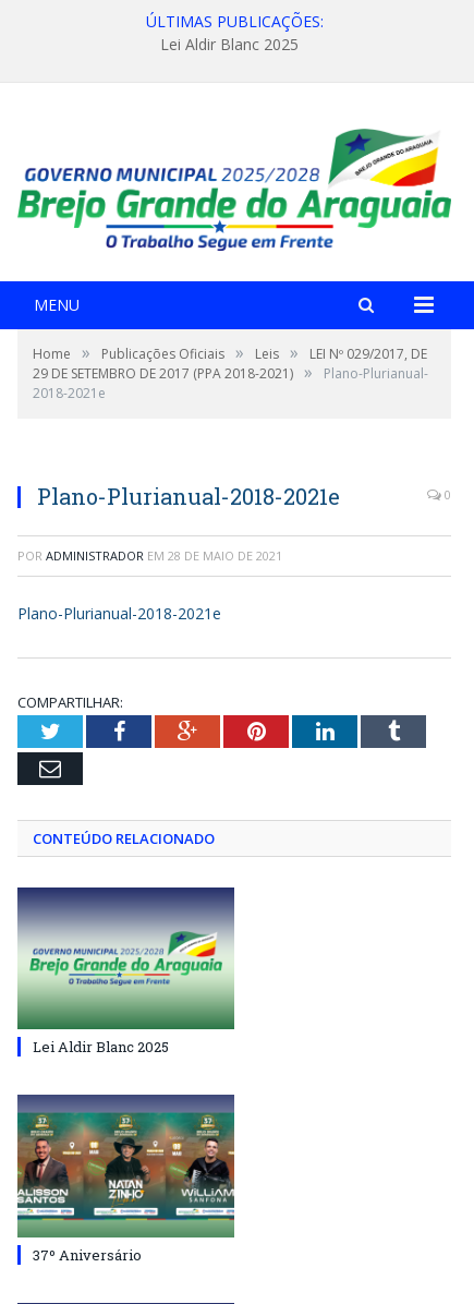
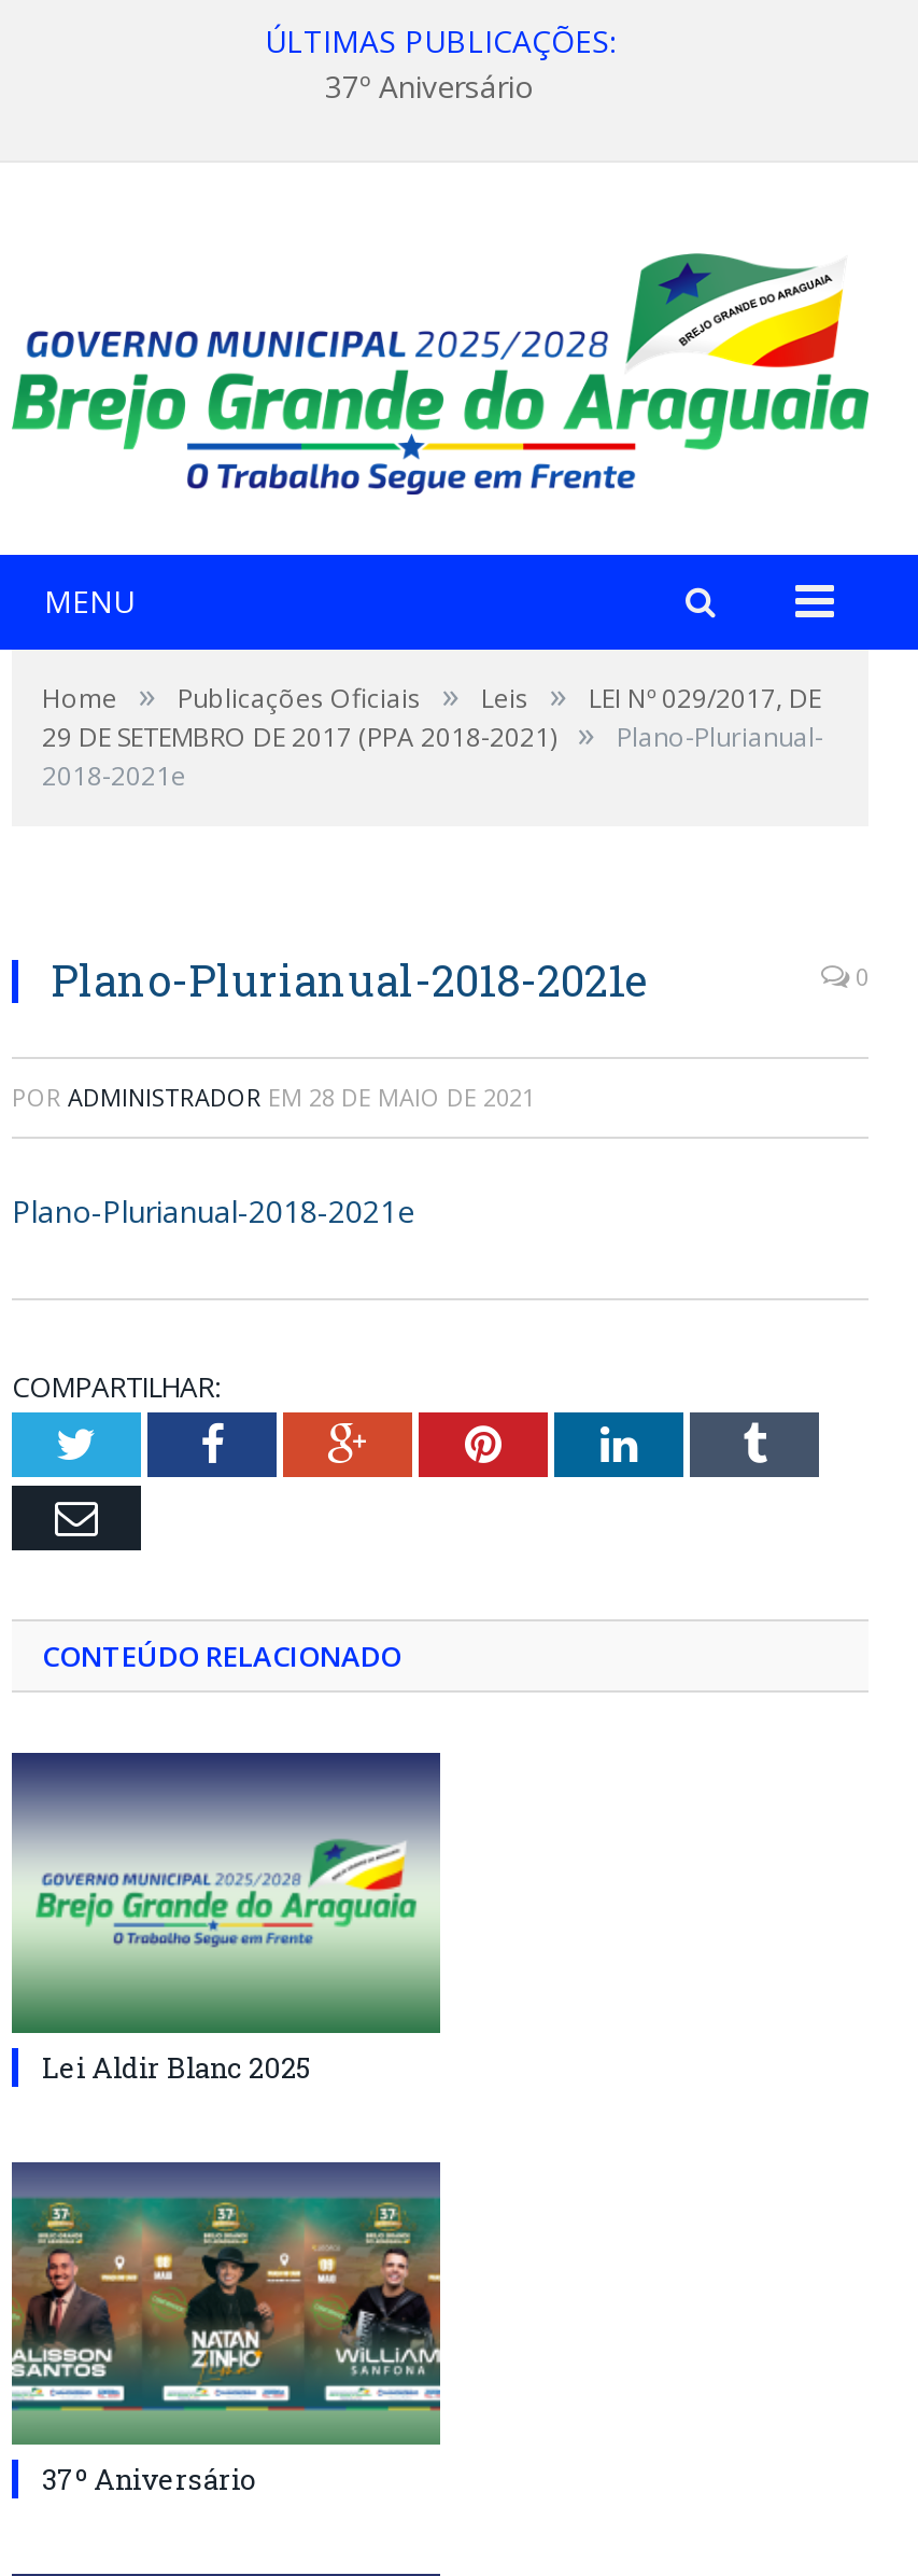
[160,34,298,55] Lei Aldir Blanc 2025 -> [325,66,534,107] 37º Aniversário

